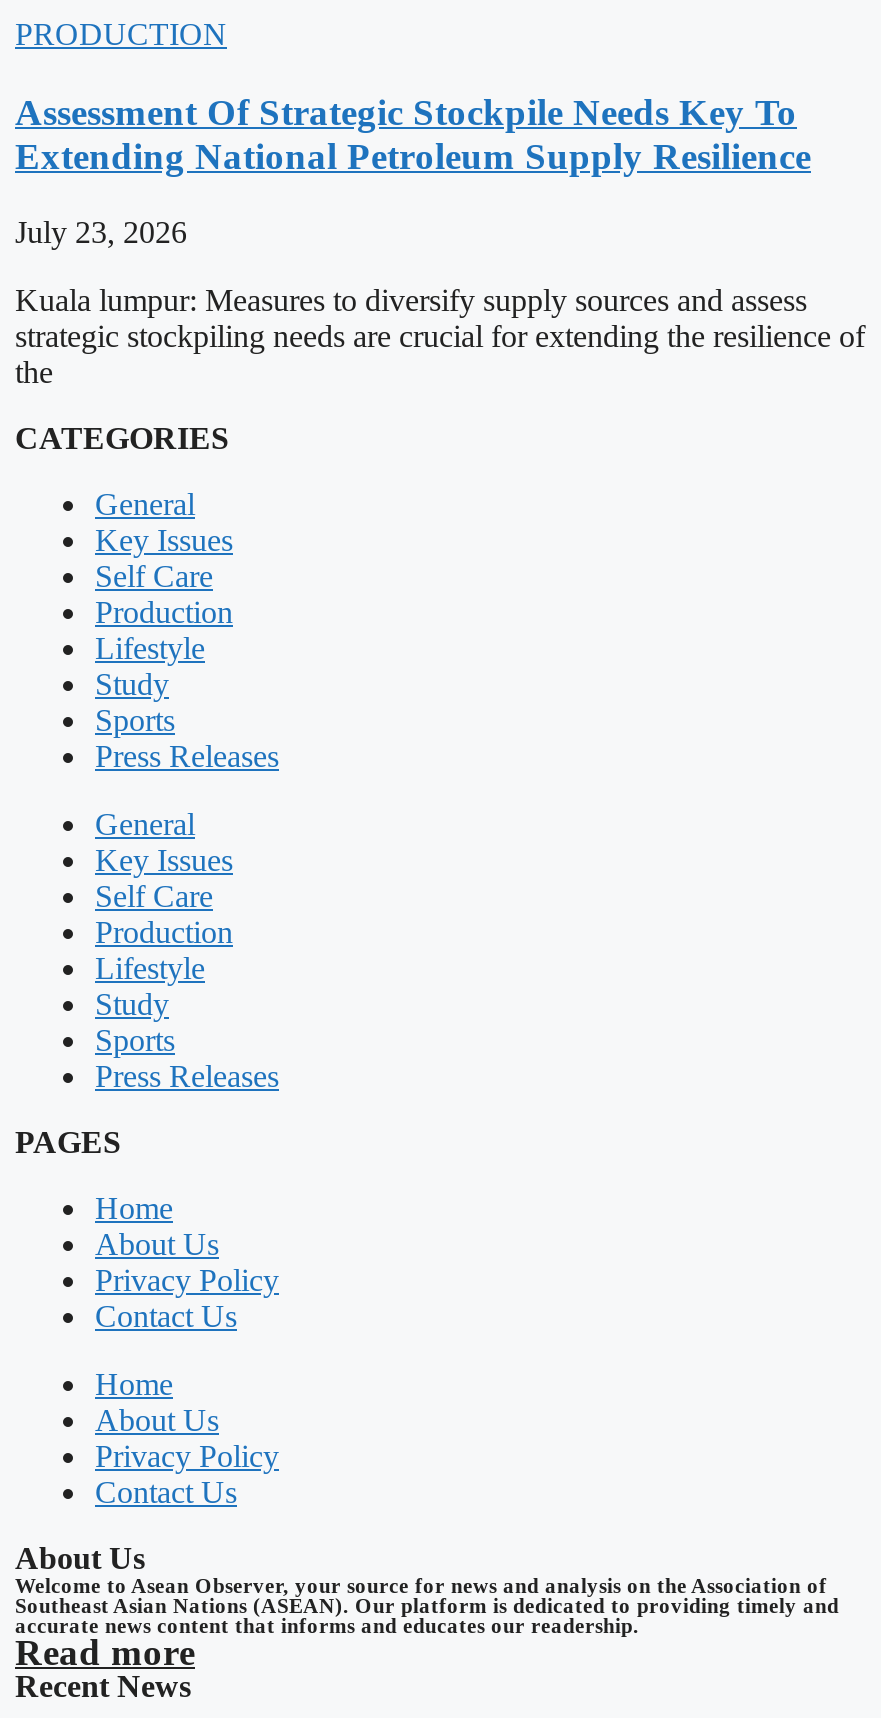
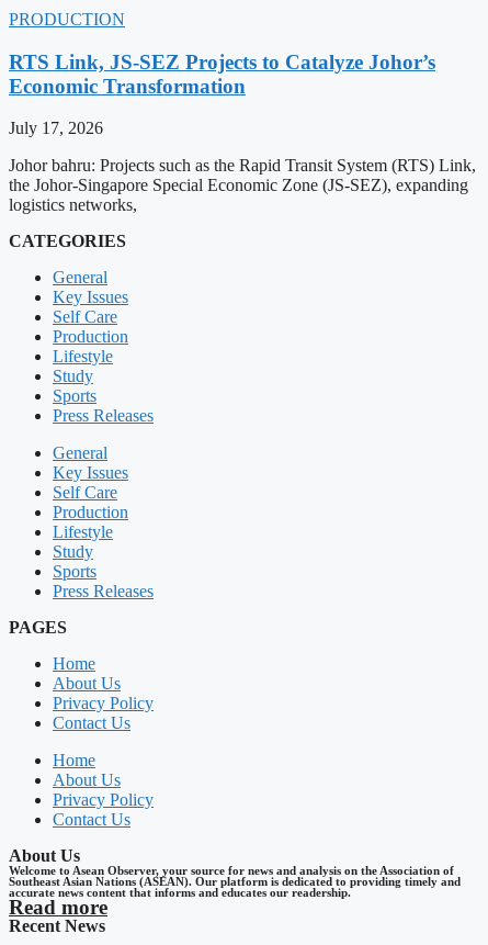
[15,90,811,176] Assessment Of Strategic Stockpile Needs Key To | Extending National Petroleum Supply Resilience -> [9,50,435,97] RTS Link, JS-SEZ Projects to Catalyze Johor’s | Economic Transformation
[15,216,187,250] July 23, 2026 -> [9,119,103,138] July 17, 2026
[15,284,865,390] Kuala lumpur: Measures to diversify supply sources and assess | strategic stockpiling needs are crucial for extending the resilience of | the -> [9,156,476,214] Johor bahru: Projects such as the Rapid Transit System (RTS) Link, | the Johor-Singapore Special Economic Zone (JS-SEZ), expanding | logistics networks,

